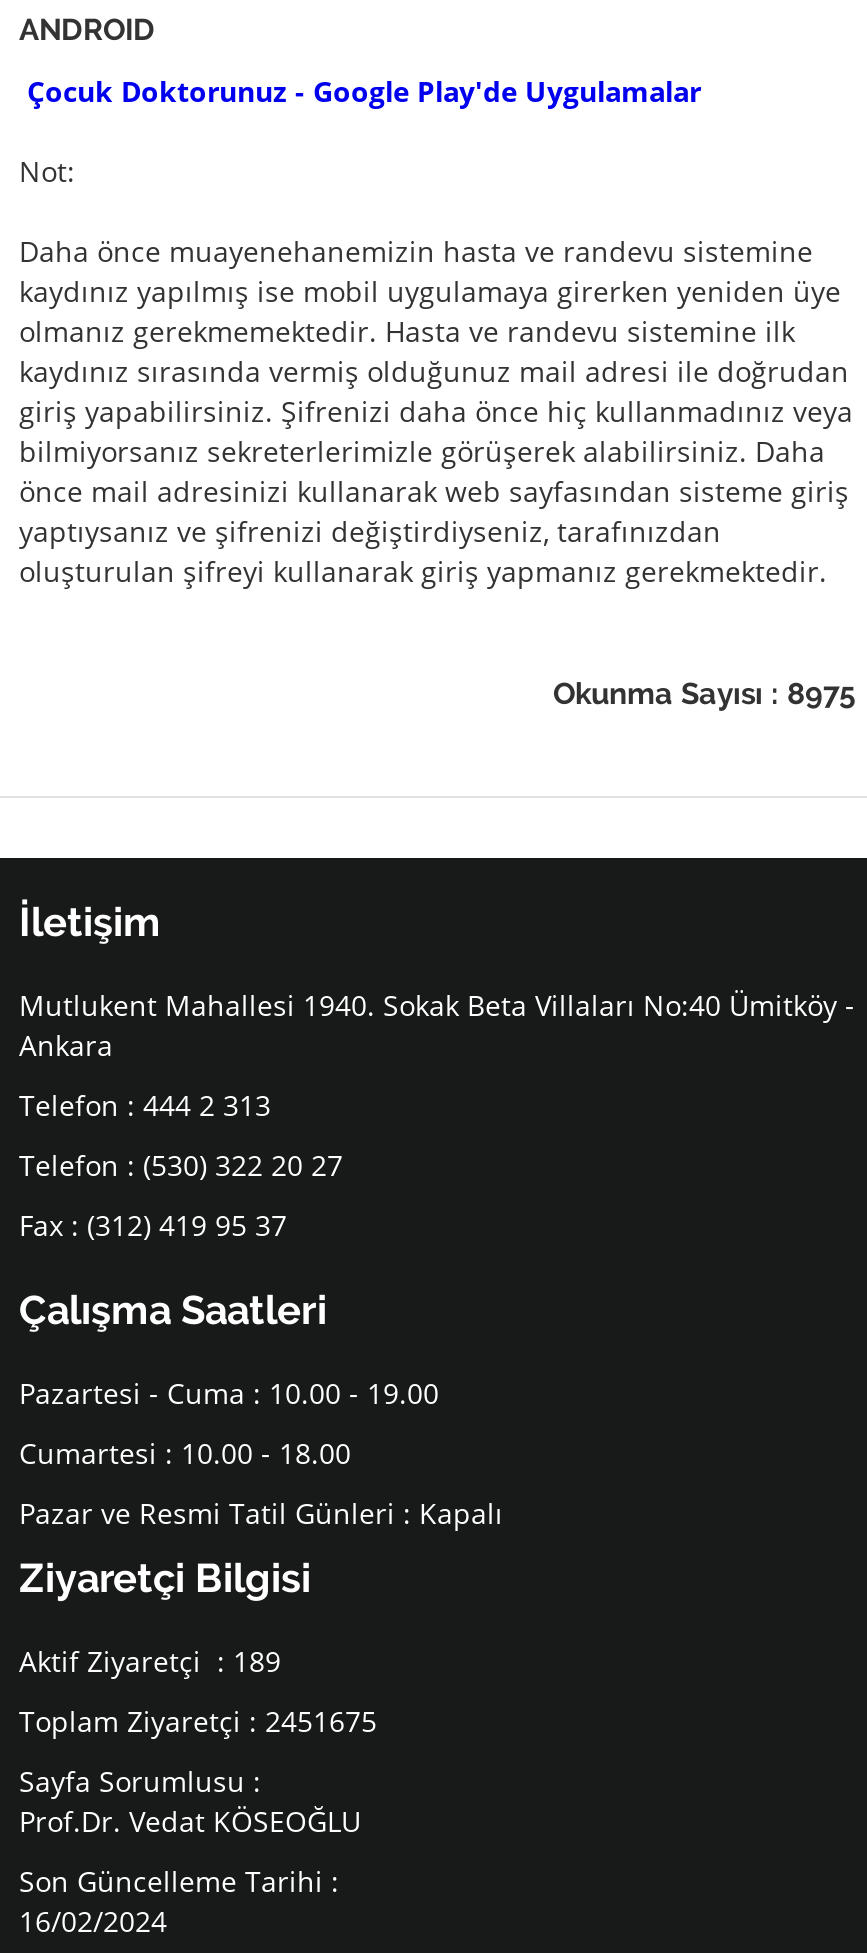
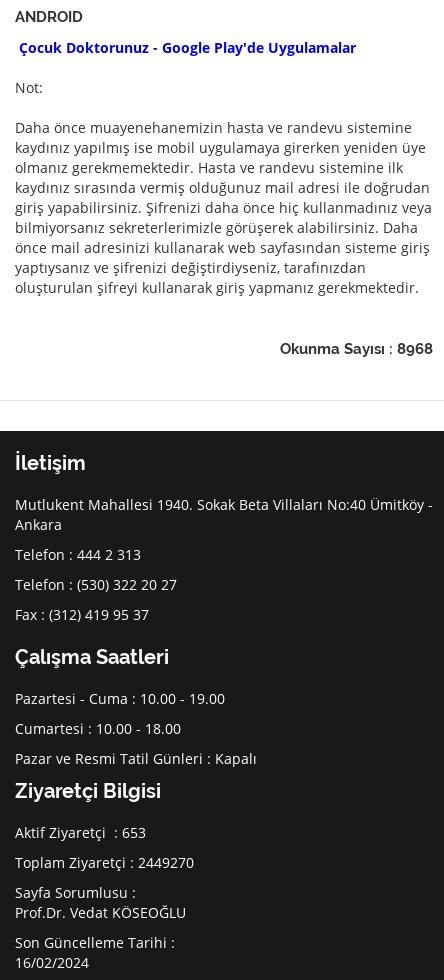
[553,676,855,712] Okunma Sayısı : 8975 -> [280,340,433,358] Okunma Sayısı : 8968
[19,1642,281,1680] Aktif Ziyaretçi : 189 -> [15,823,146,842] Aktif Ziyaretçi : 653
[19,1702,377,1740] Toplam Ziyaretçi : 2451675 -> [15,853,194,872] Toplam Ziyaretçi : 2449270

